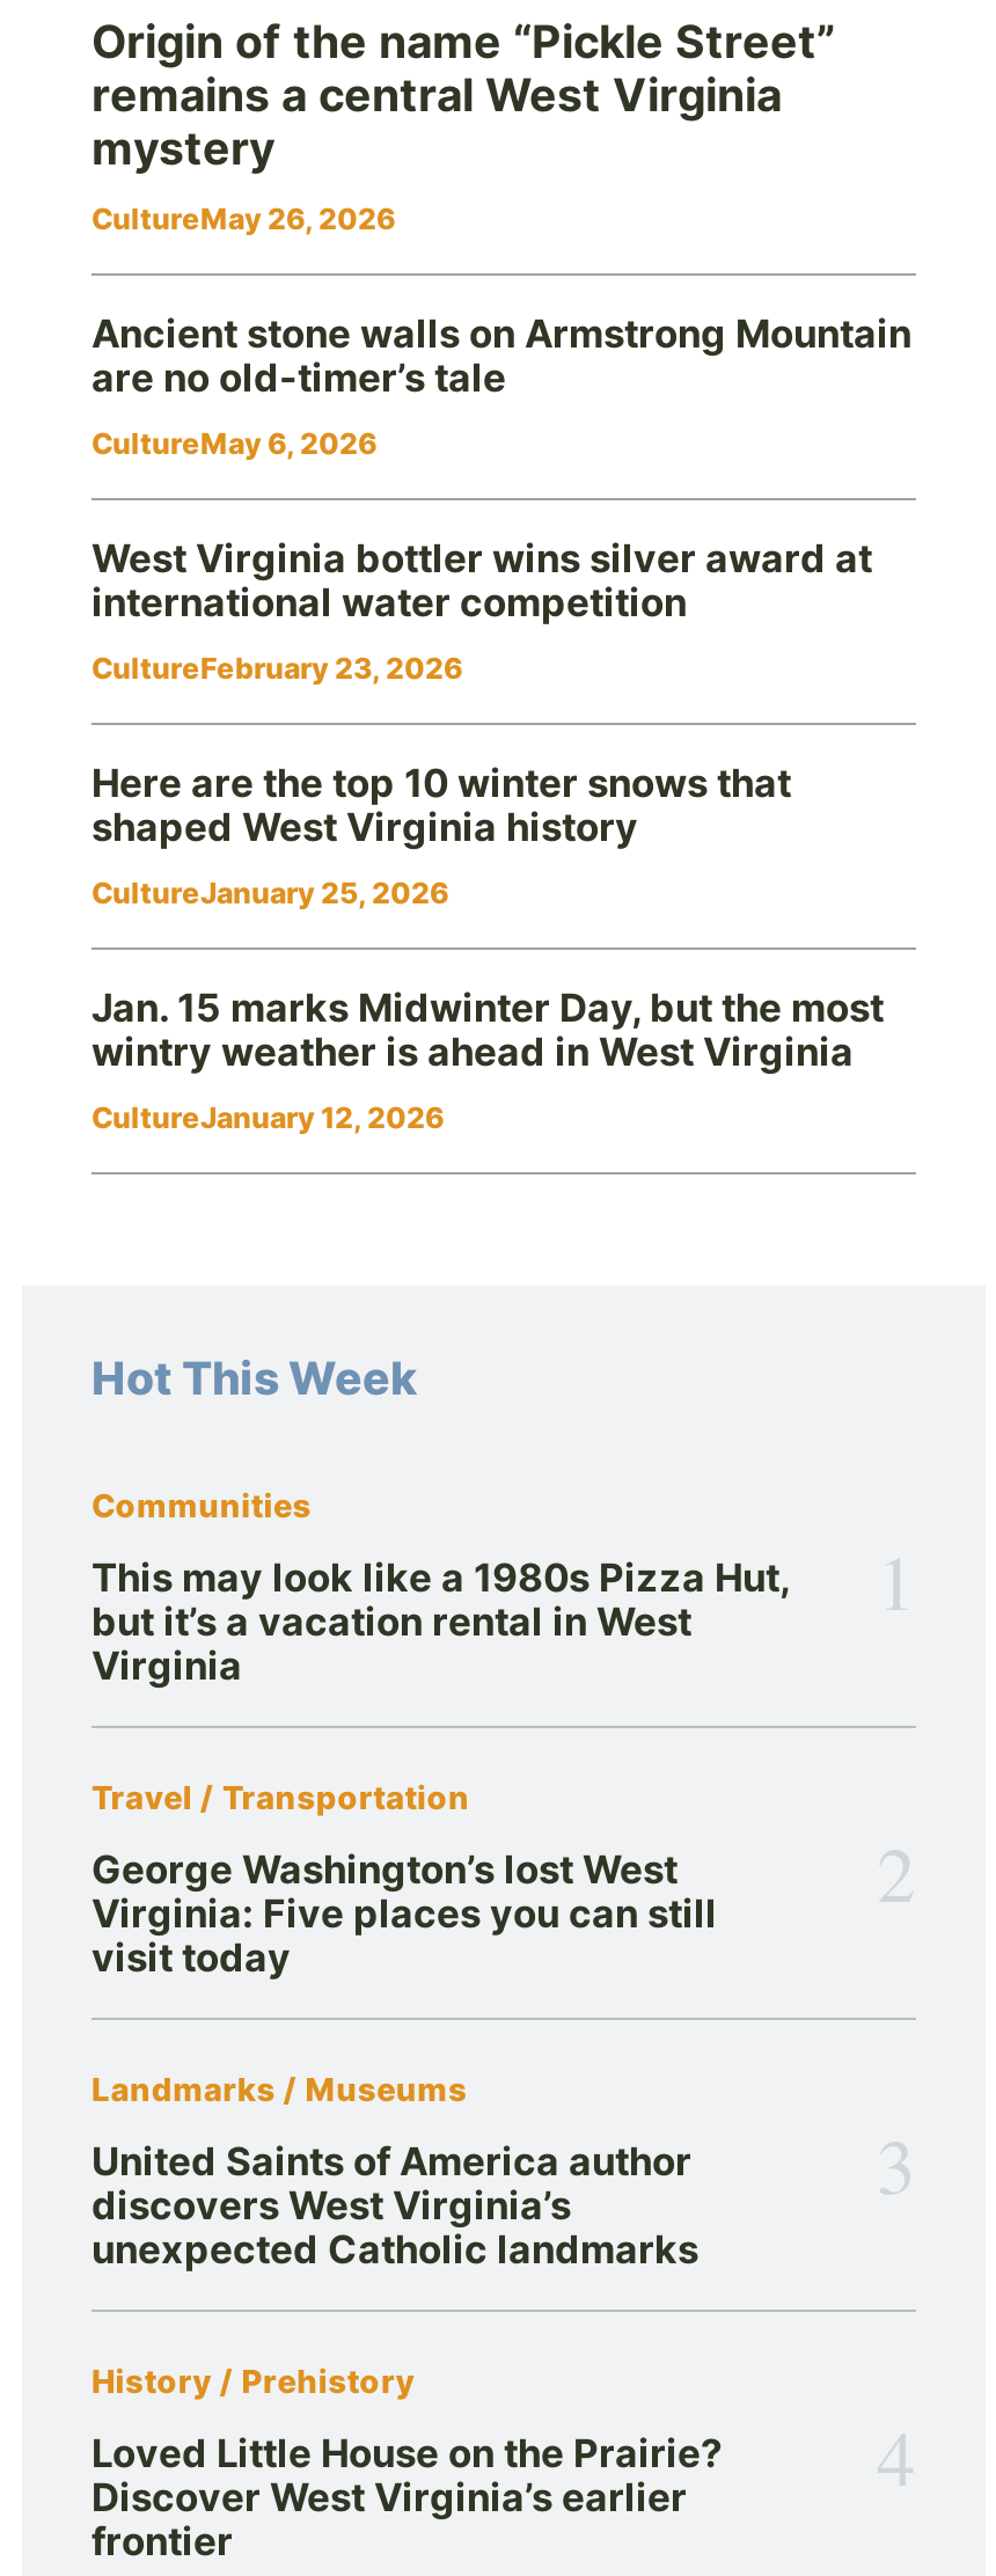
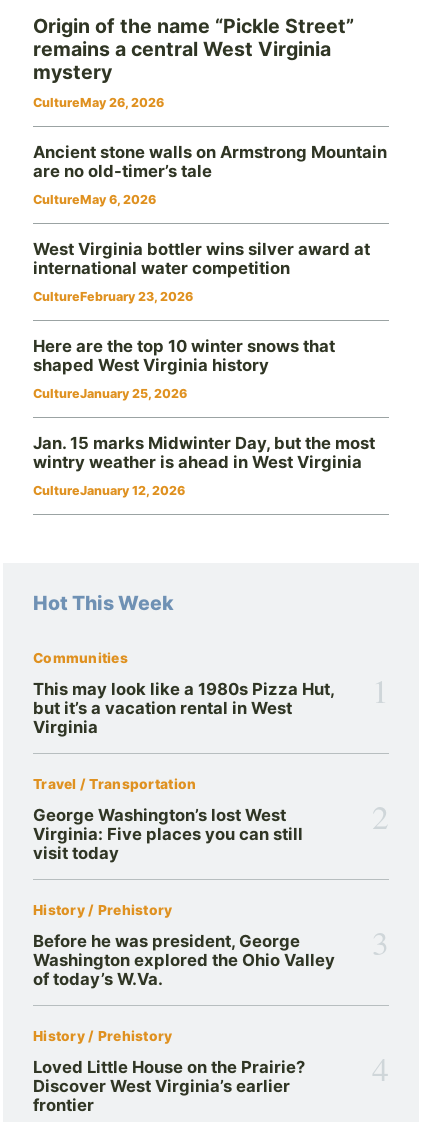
[91,2072,467,2109] Landmarks / Museums -> [33,902,172,918] History / Prehistory
[91,2139,698,2273] United Saints of America author | discovers West Virginia’s | unexpected Catholic landmarks -> [33,931,335,989] Before he was president, George | Washington explored the Ohio Valley | of today’s W.Va.

